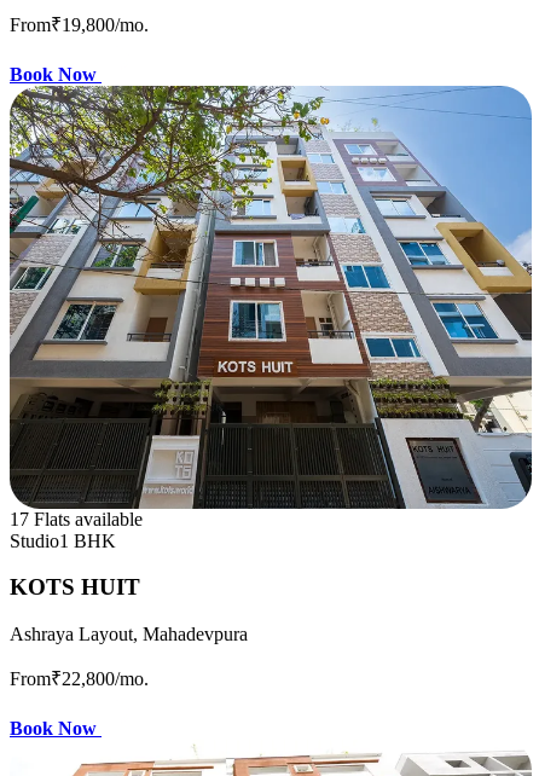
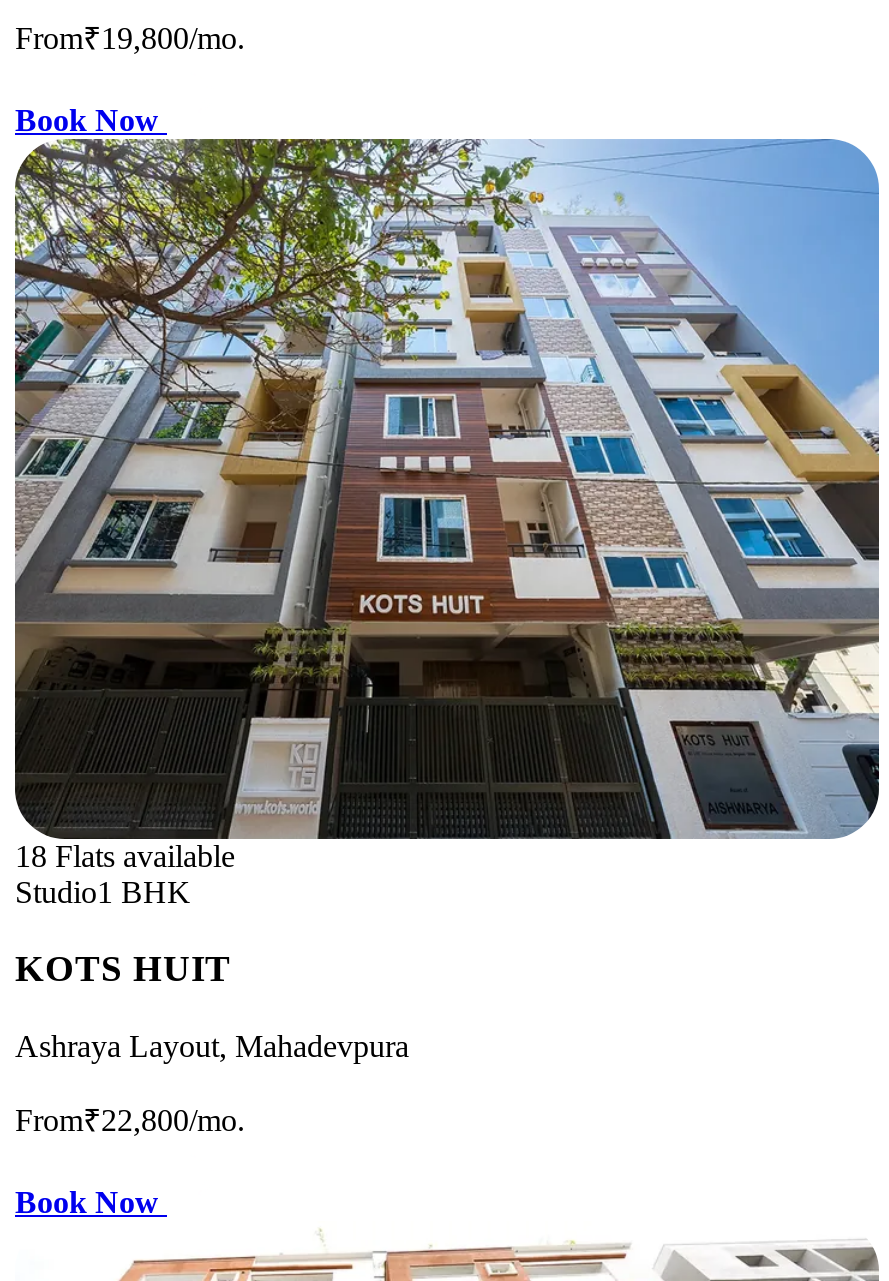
[10,508,143,529] 17 Flats available -> [15,838,235,872] 18 Flats available

